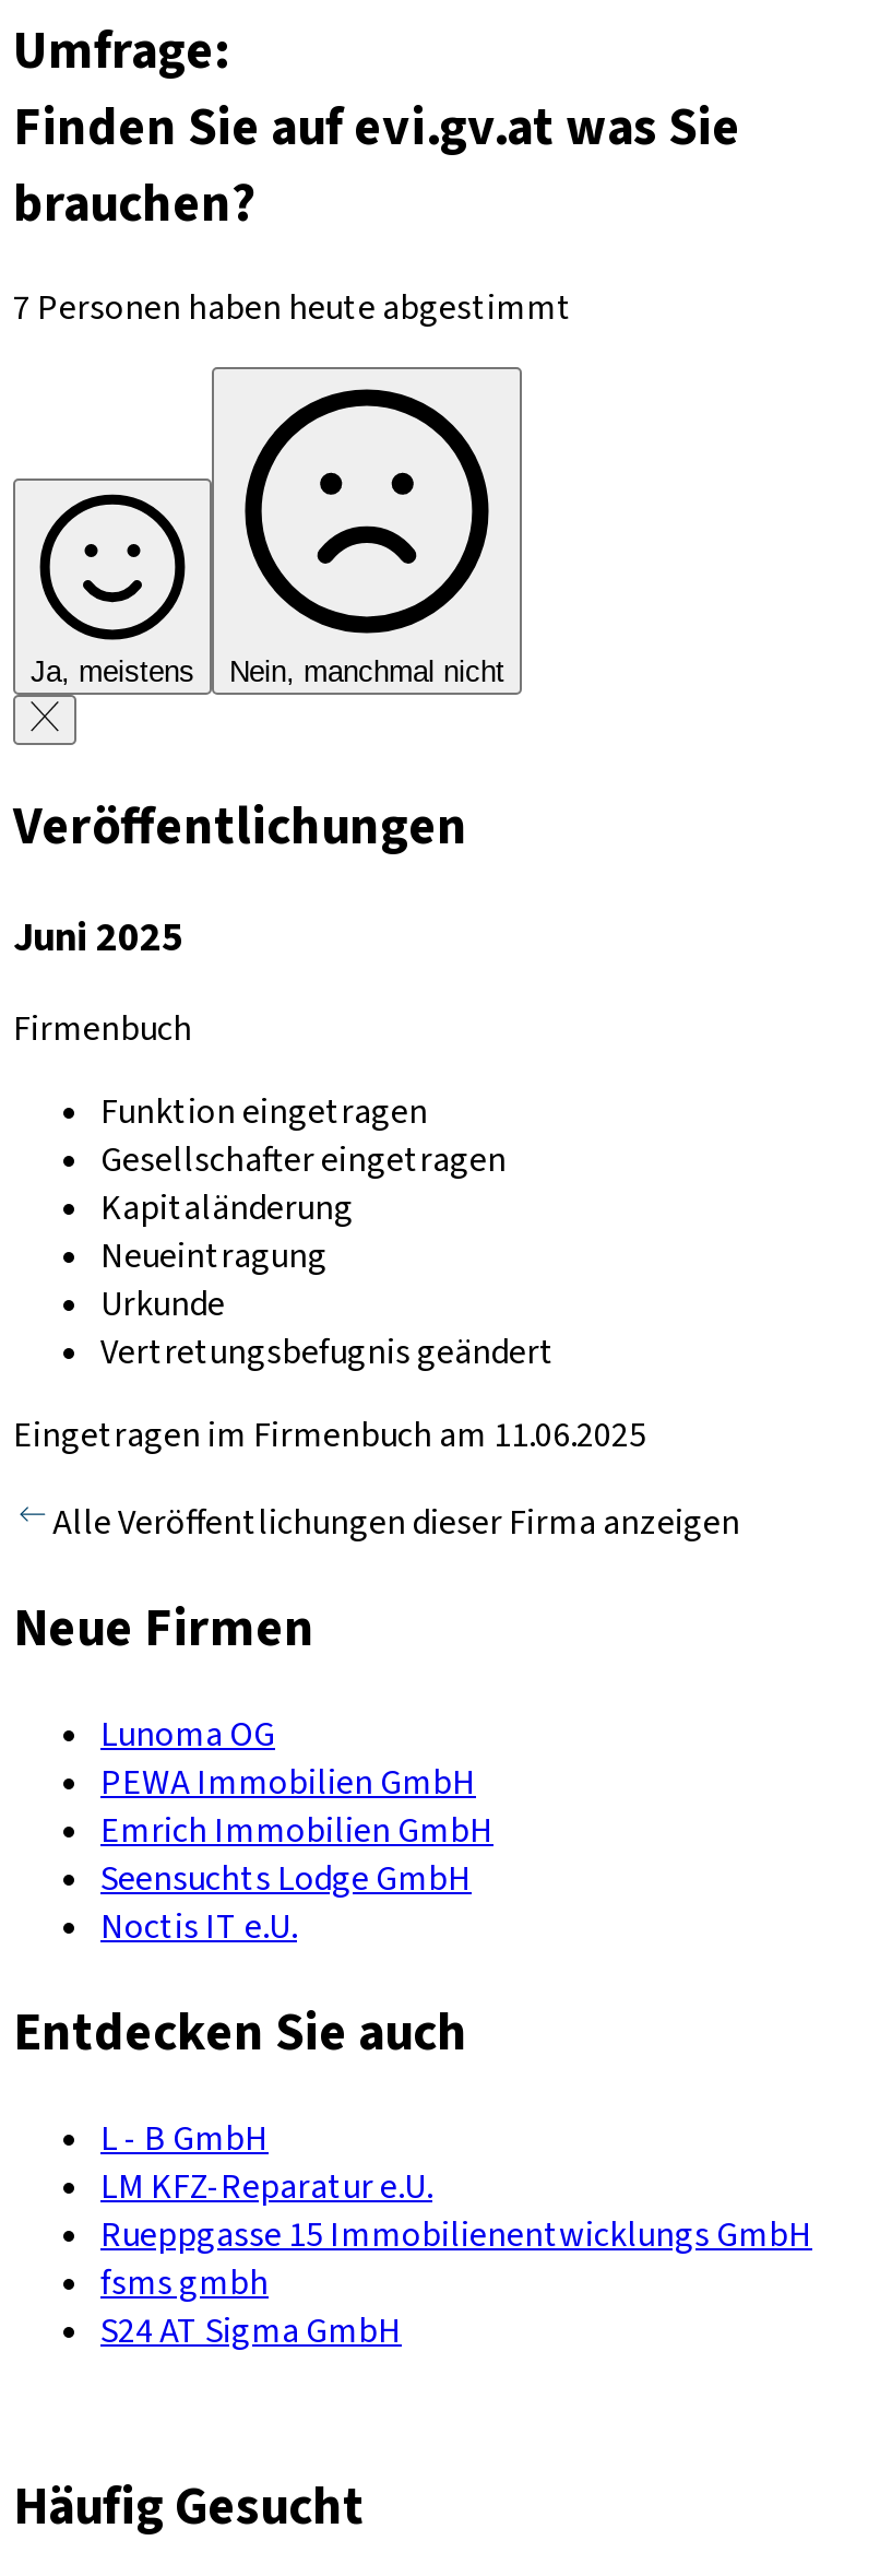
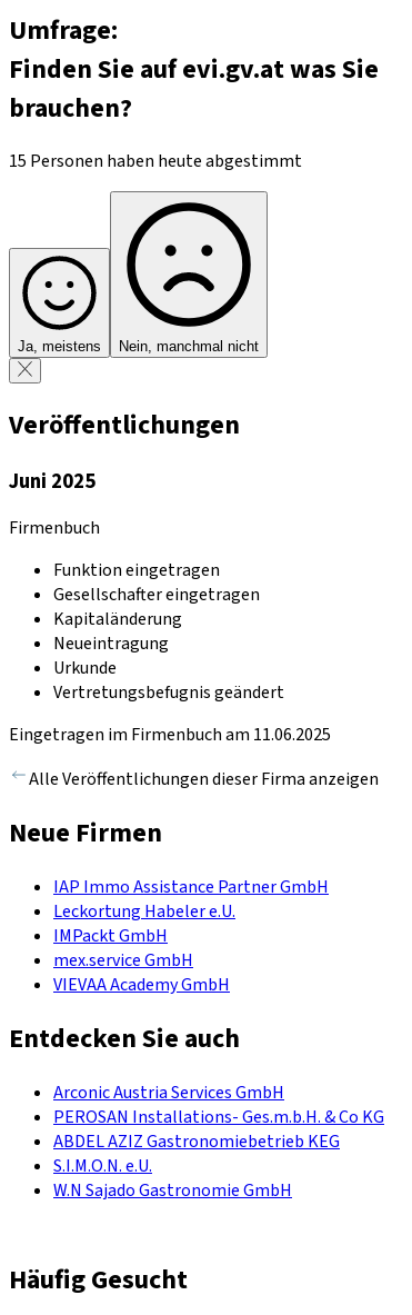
[13,285,572,333] 7 Personen haben heute abgestimmt -> [9,149,302,174] 15 Personen haben heute abgestimmt
[100,1711,493,1951] Lunoma OG | PEWA Immobilien GmbH | Emrich Immobilien GmbH | Seensuchts Lodge GmbH | Noctis IT e.U. -> [53,875,329,997] IAP Immo Assistance Partner GmbH | Leckortung Habeler e.U. | IMPackt GmbH | mex.service GmbH | VIEVAA Academy GmbH
[100,2115,812,2355] L - B GmbH | LM KFZ-Reparatur e.U. | Rueppgasse 15 Immobilienentwicklungs GmbH | fsms gmbh | S24 AT Sigma GmbH -> [53,1080,384,1203] Arconic Austria Services GmbH | PEROSAN Installations- Ges.m.b.H. & Co KG | ABDEL AZIZ Gastronomiebetrieb KEG | S.I.M.O.N. e.U. | W.N Sajado Gastronomie GmbH

